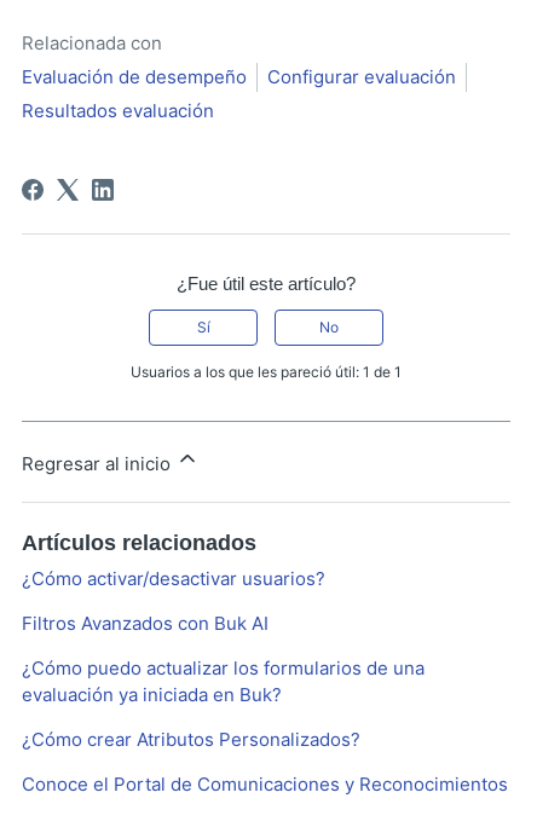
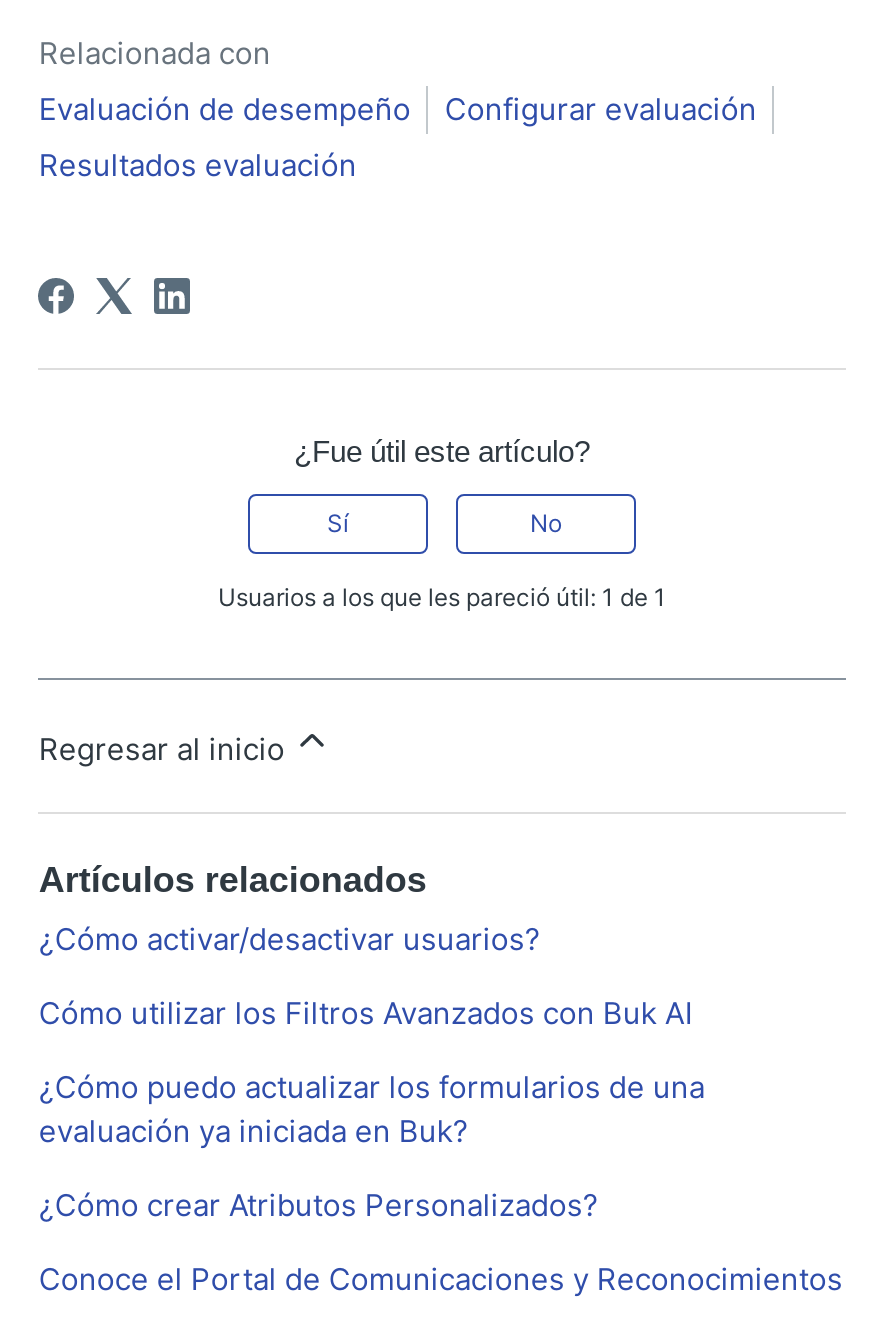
[22,612,269,635] Filtros Avanzados con Buk AI -> [39,994,693,1032] Cómo utilizar los Filtros Avanzados con Buk AI

